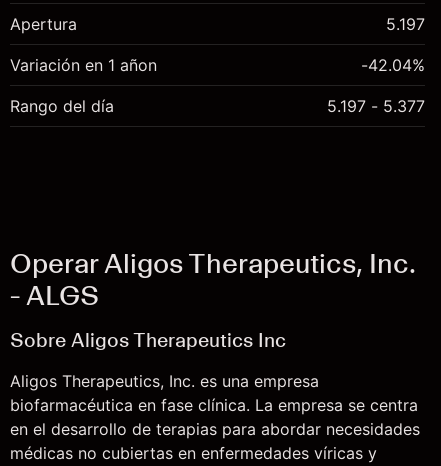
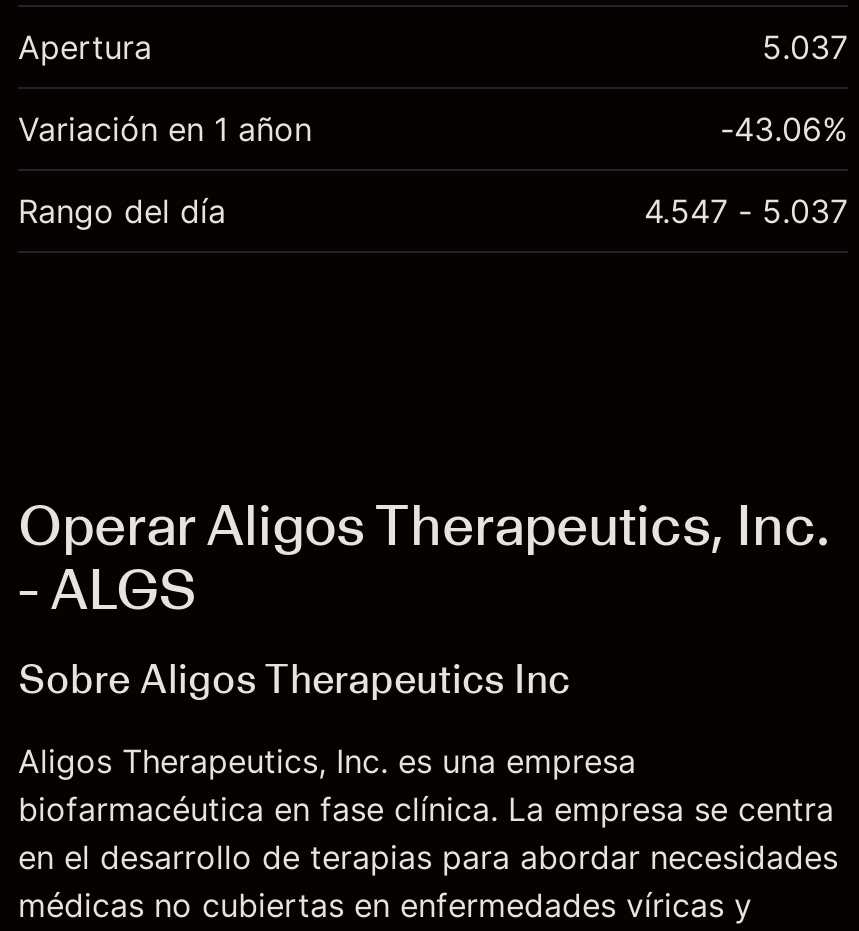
[386,14,425,34] 5.197 -> [762,27,848,67] 5.037
[361,55,425,75] -42.04% -> [720,109,848,149] -43.06%
[327,96,425,116] 5.197 - 5.377 -> [644,191,848,231] 4.547 - 5.037

